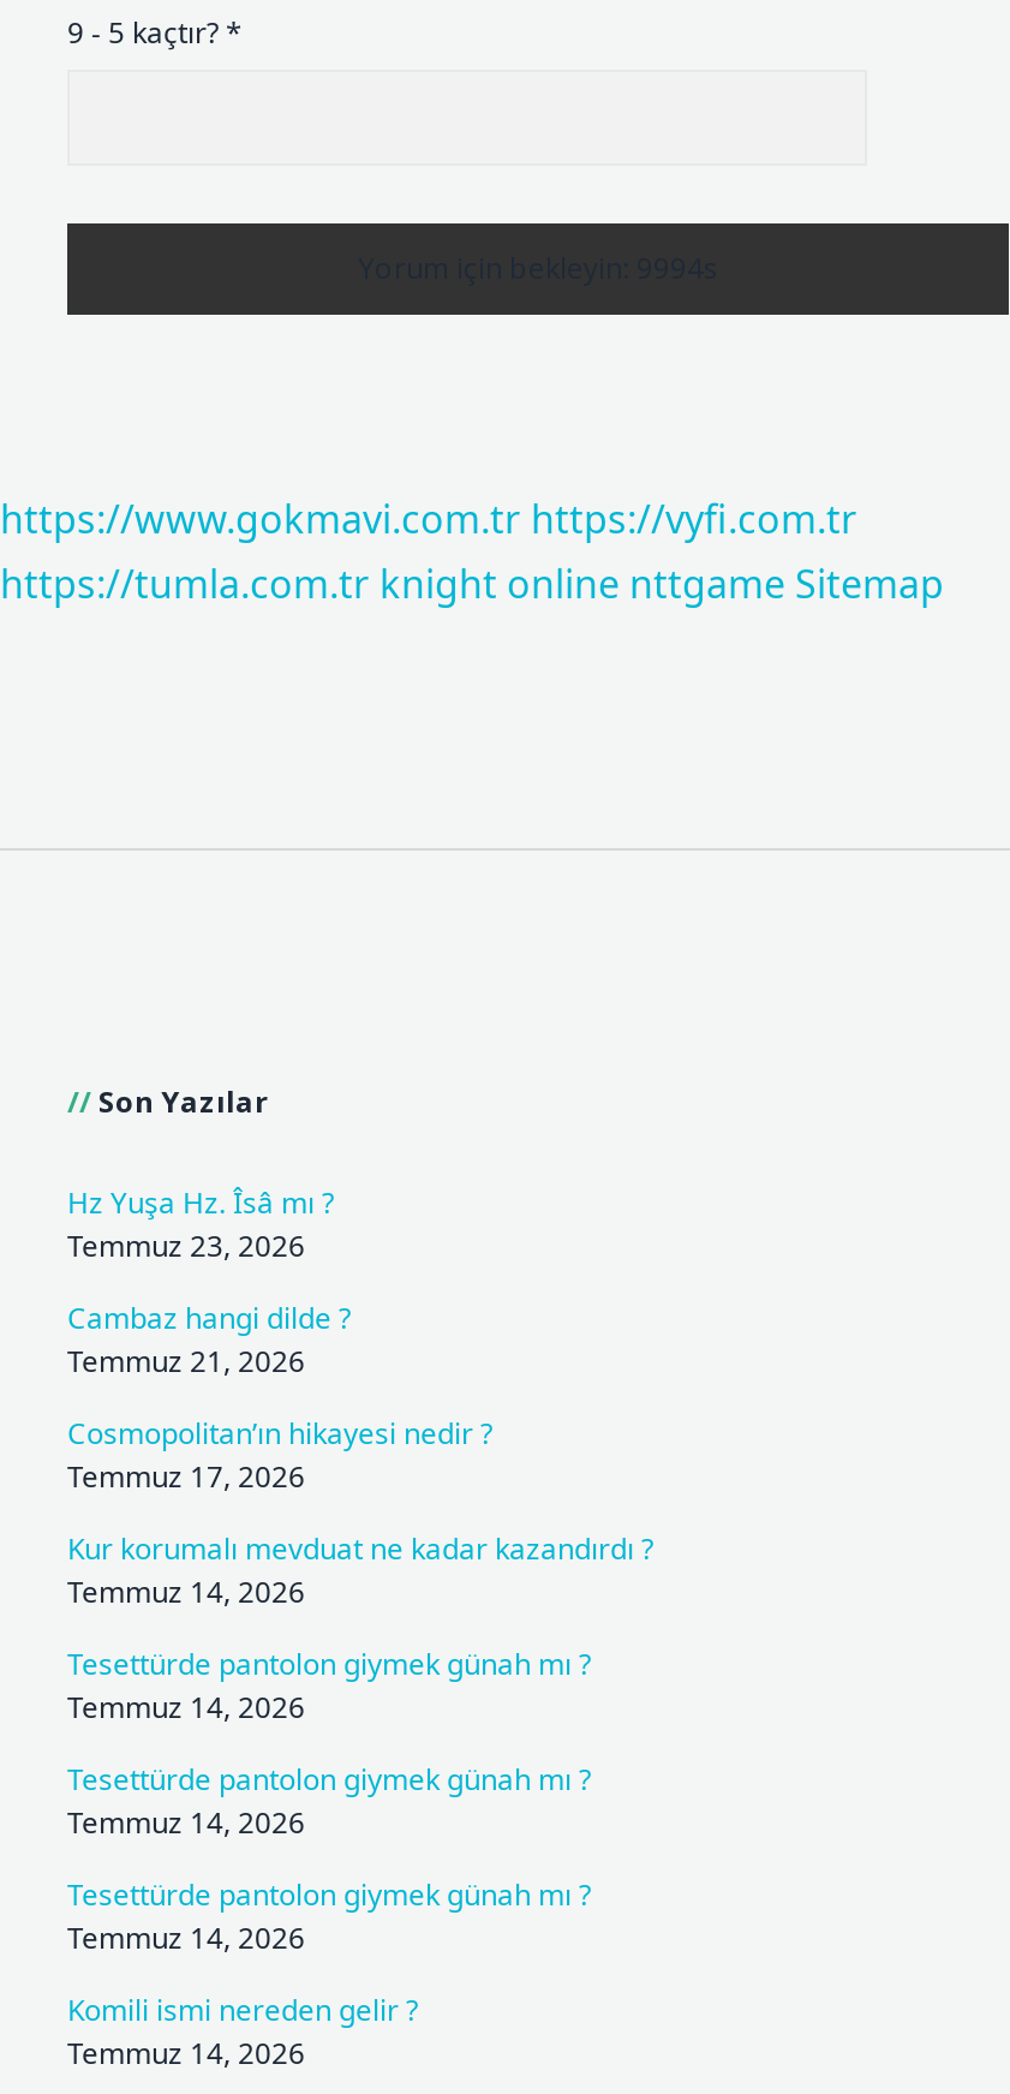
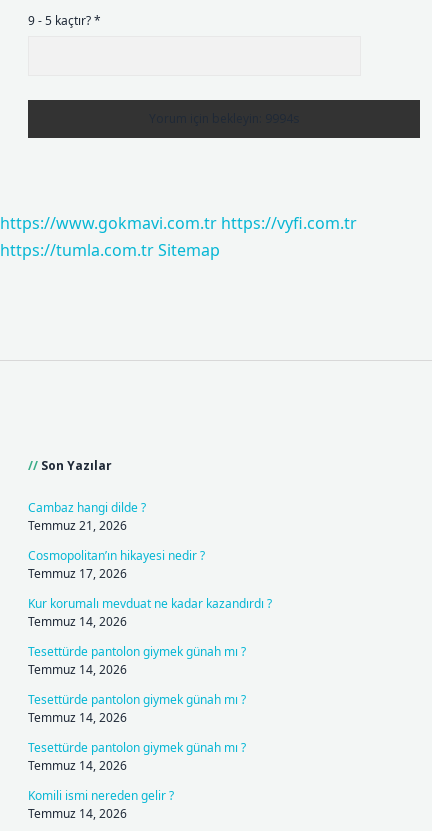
[0,557,944,610] https://tumla.com.tr knight online nttgame Sitemap -> [0,239,220,261] https://tumla.com.tr Sitemap
[67,1182,334,1266] Hz Yuşa Hz. Îsâ mı ? | Temmuz 23, 2026 -> none

